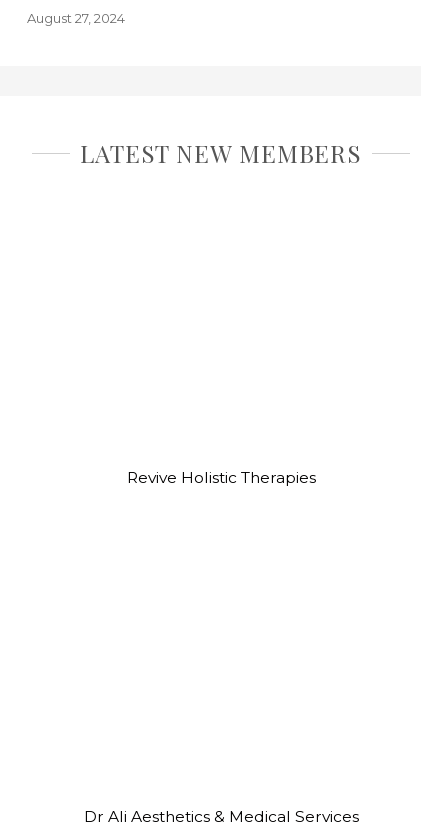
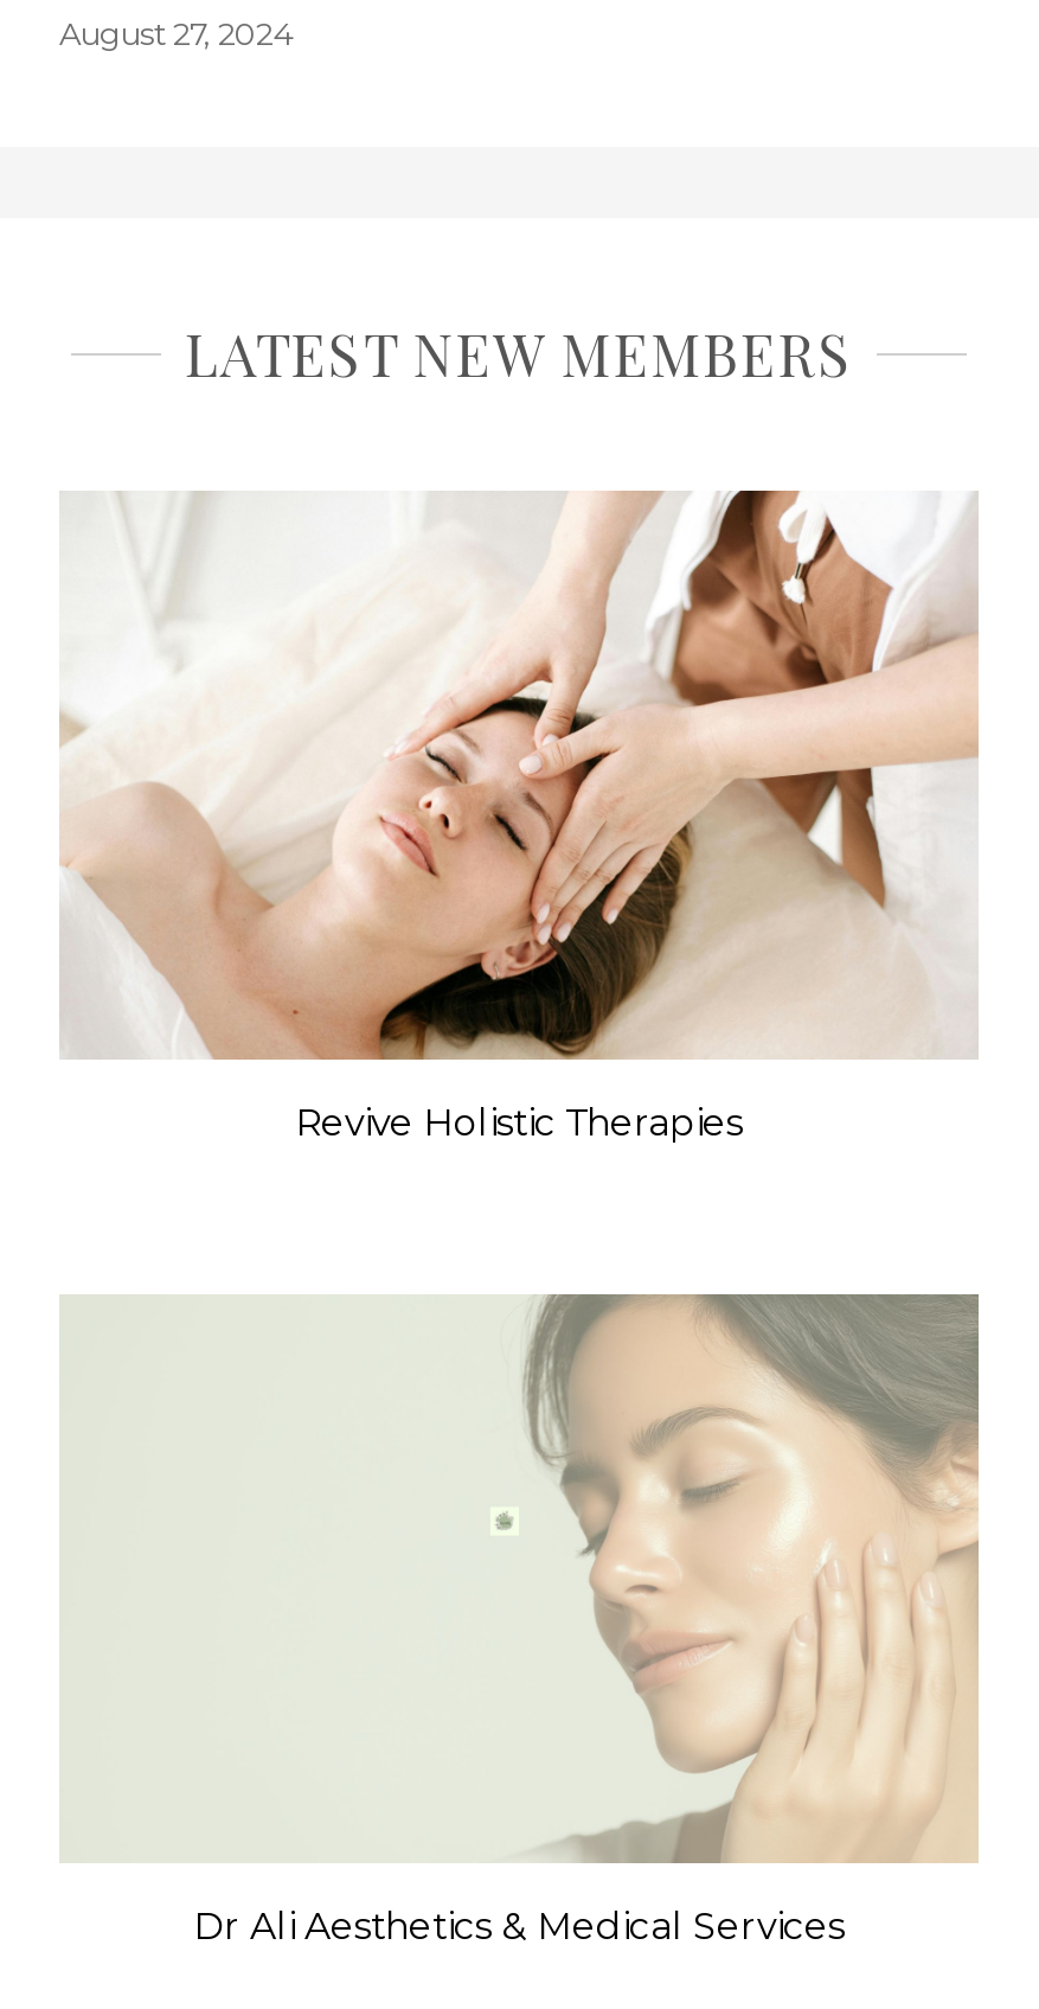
none -> [59,488,981,1062] [image]
none -> [59,1292,981,1866] [image]

